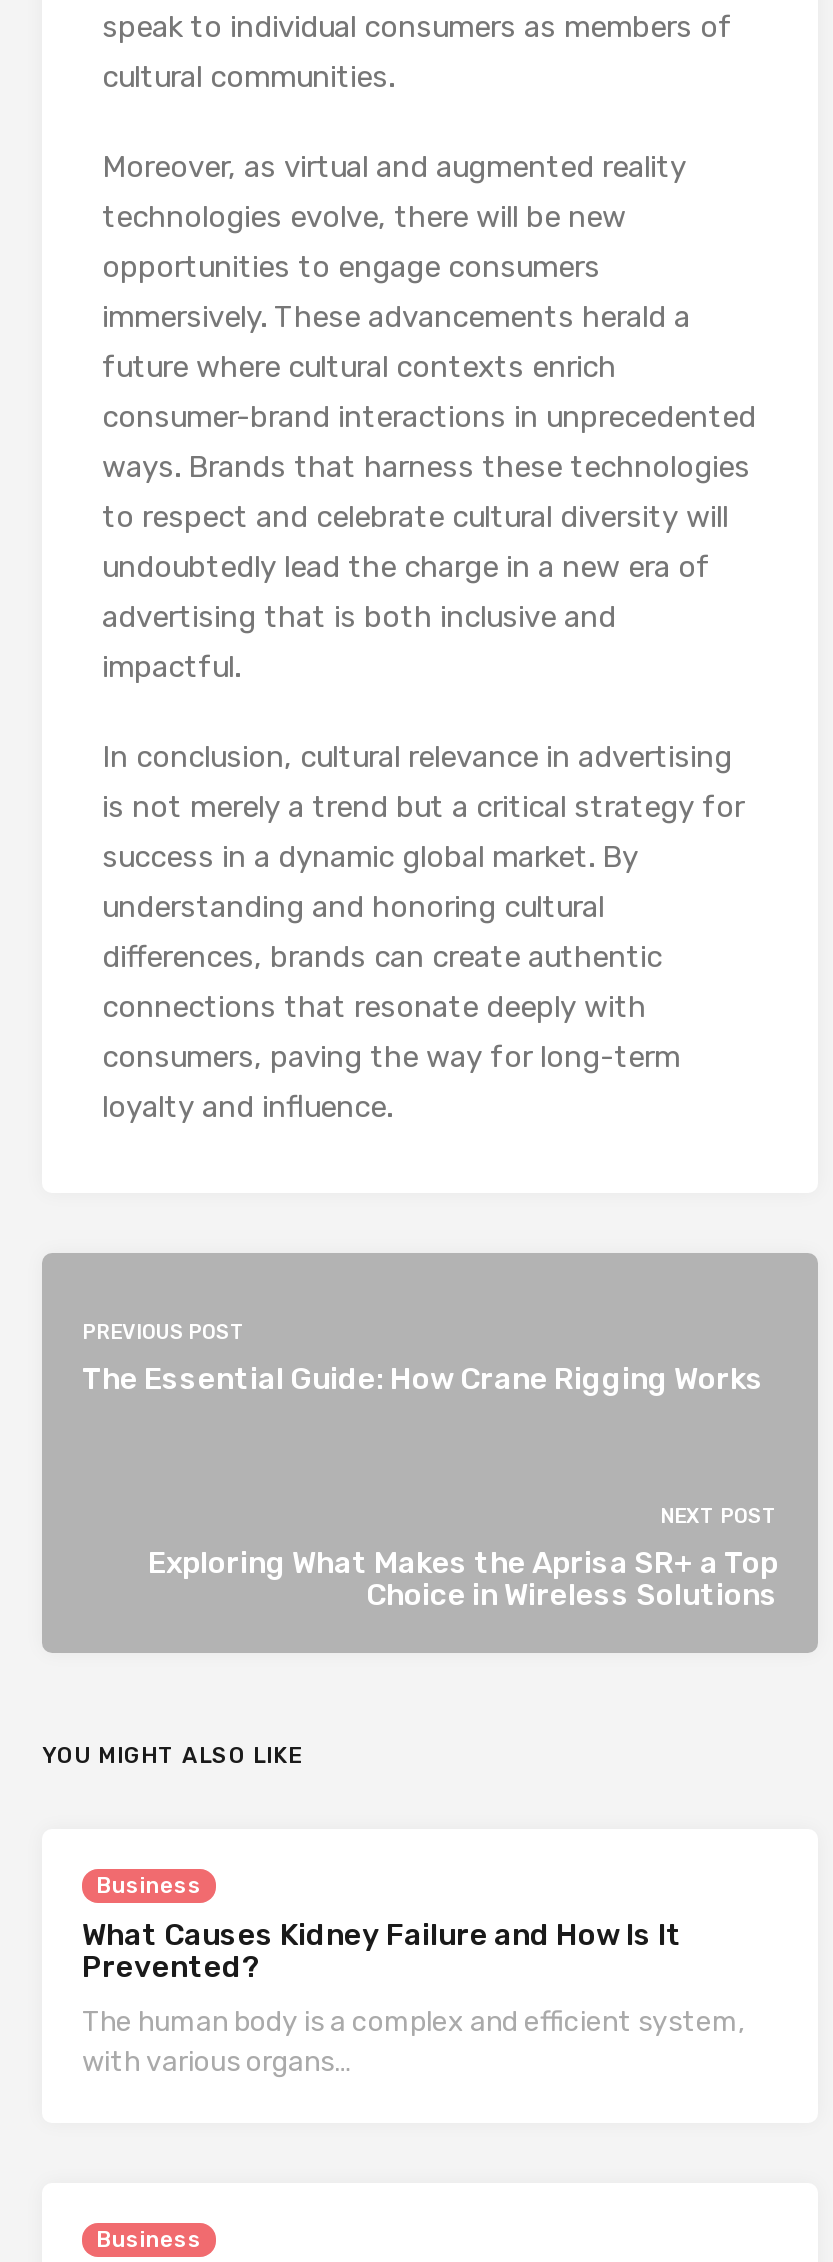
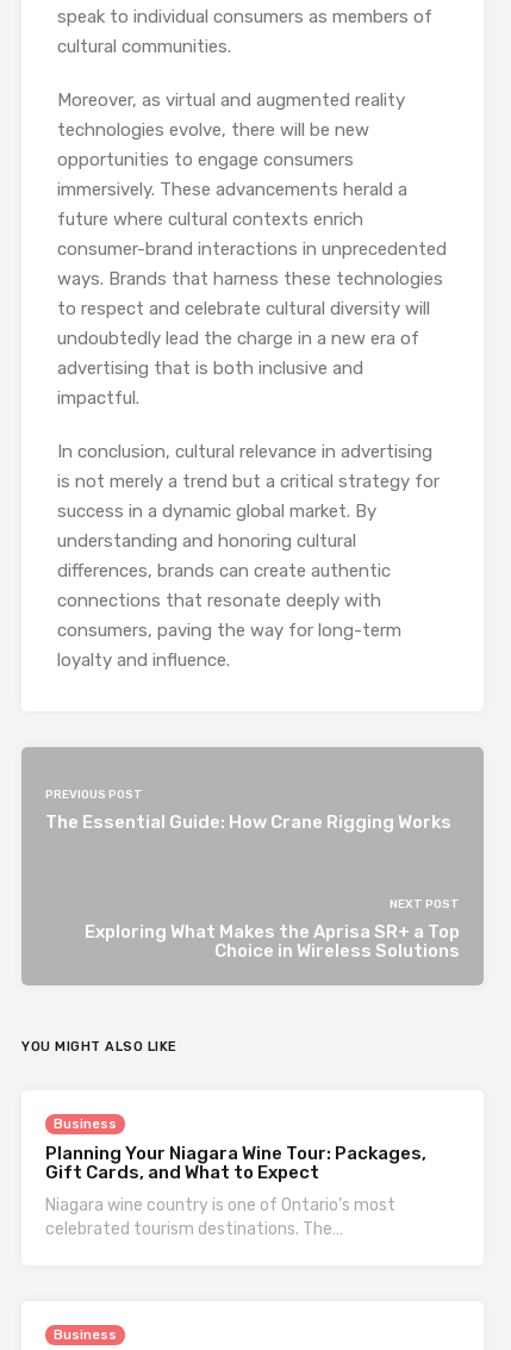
[82,1917,682,1985] What Causes Kidney Failure and How Is It | Prevented? -> [45,1143,426,1183] Planning Your Niagara Wine Tour: Packages, | Gift Cards, and What to Expect
[82,2005,744,2079] The human body is a complex and efficient system, | with various organs… -> [45,1195,395,1239] Niagara wine country is one of Ontario’s most | celebrated tourism destinations. The…

